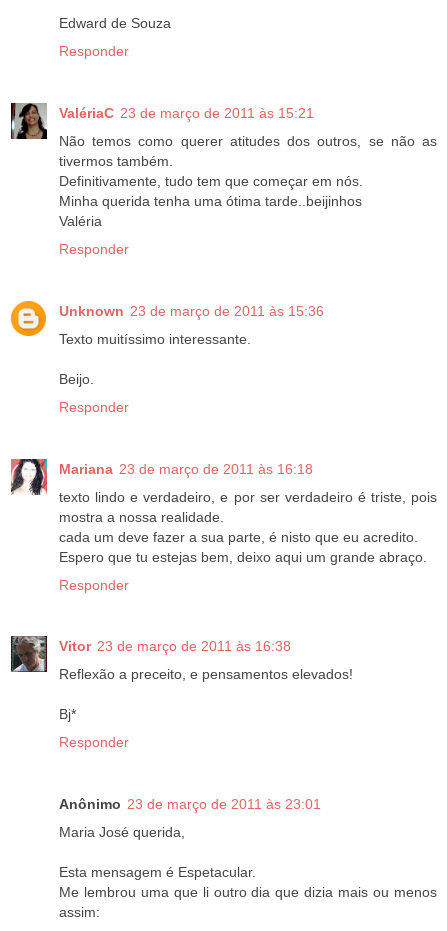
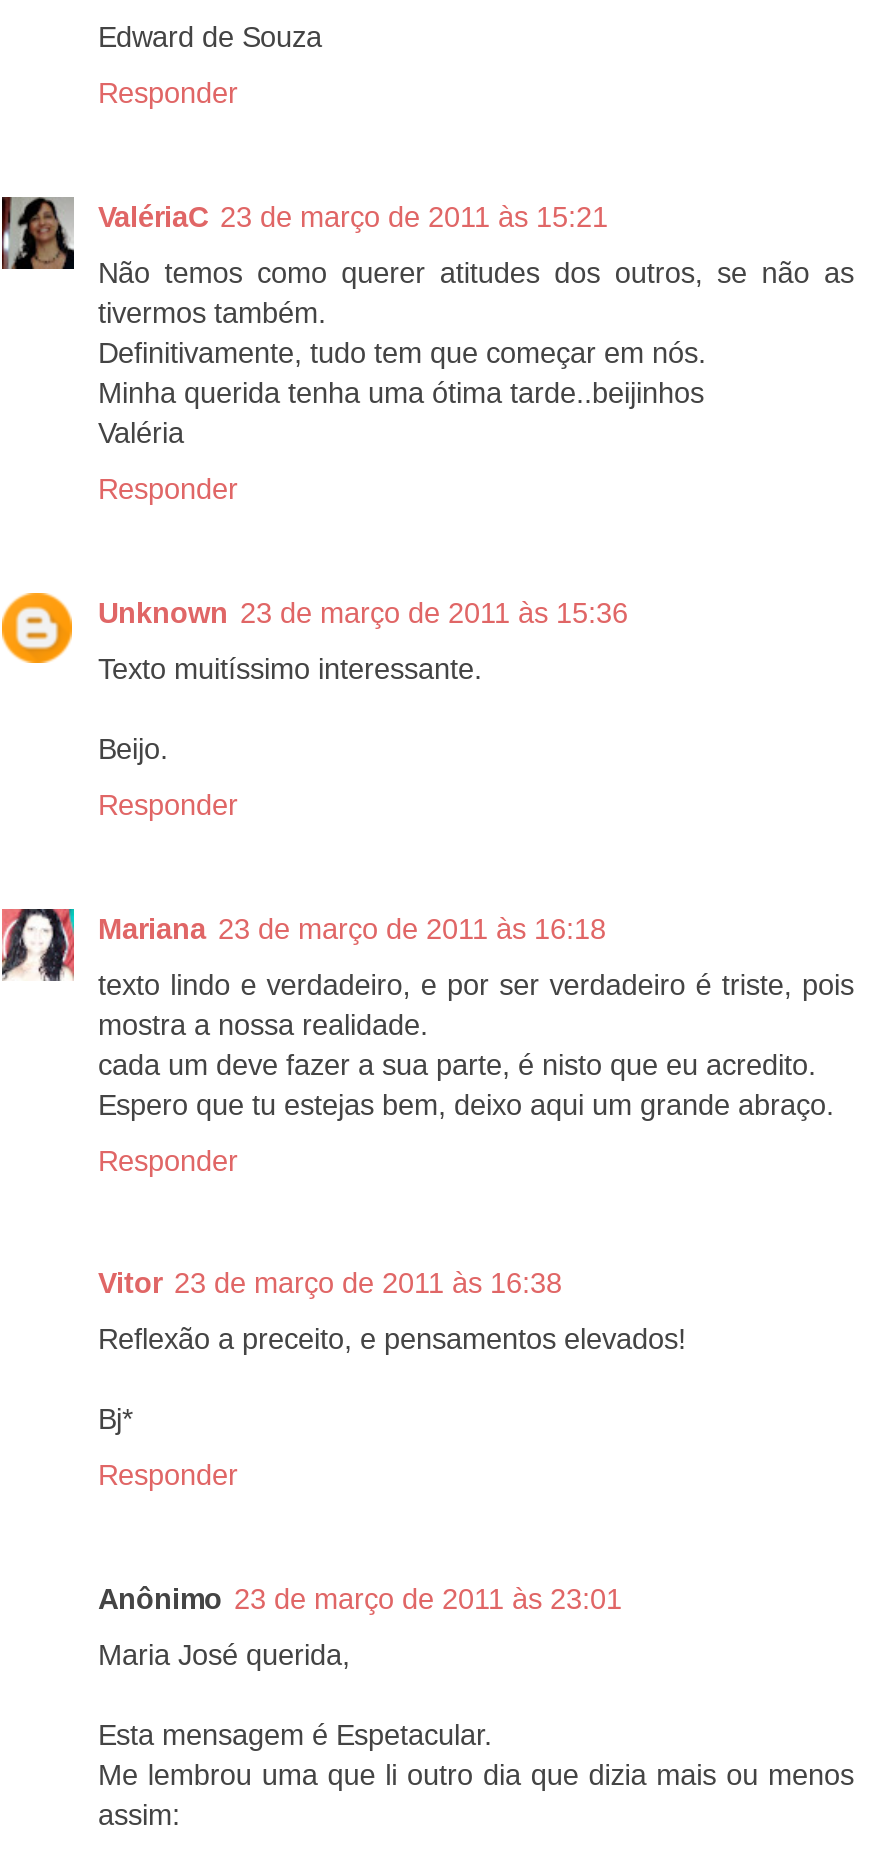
[10,635,48,673] [image] -> none

